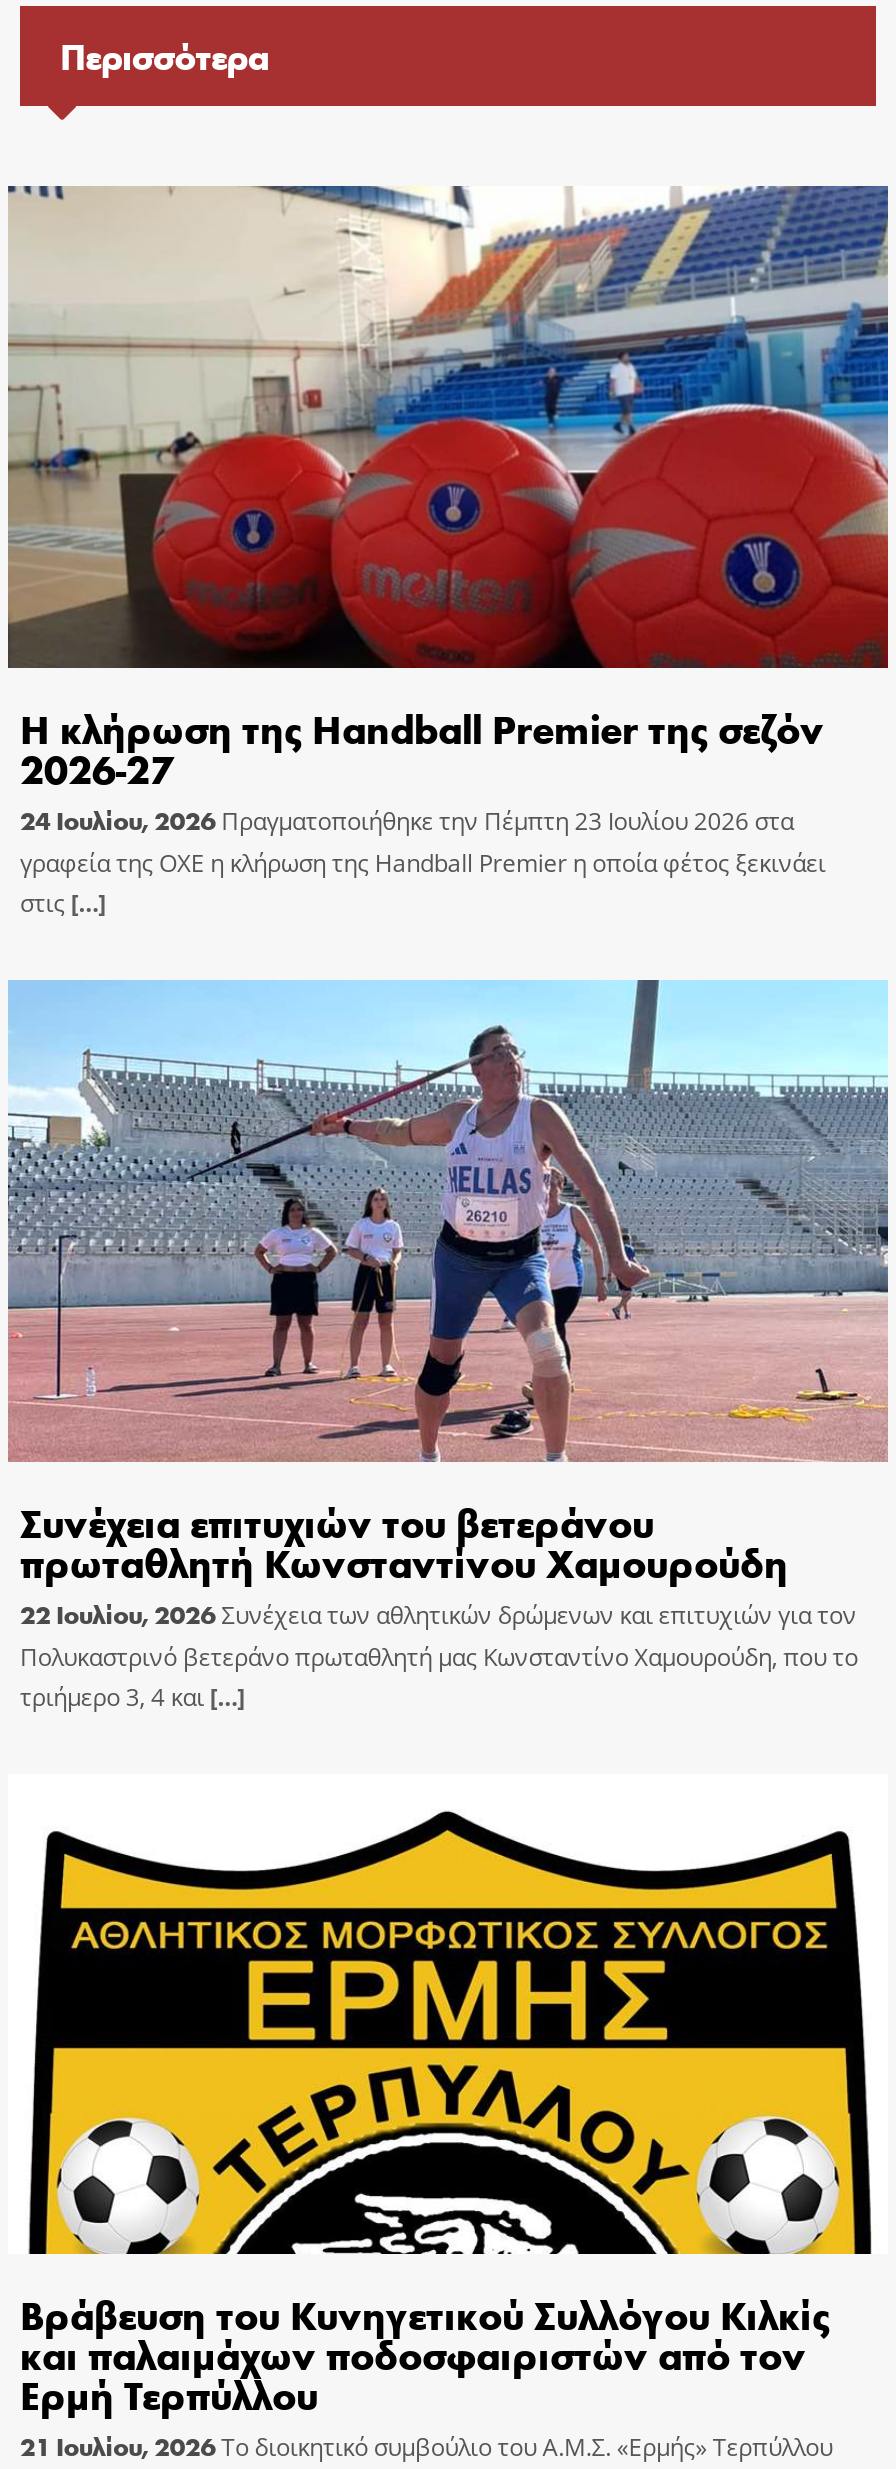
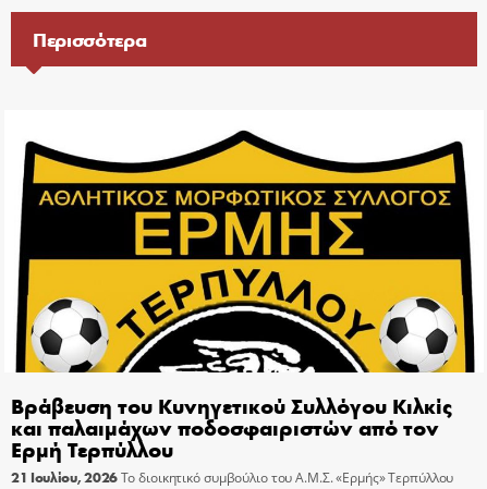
[6,184,890,920] [image] | Η κλήρωση της Handball Premier της σεζόν | 2026-27 | 24 Ιουλίου, 2026 Πραγματοποιήθηκε την Πέμπτη 23 Ιουλίου 2026 στα | γραφεία της ΟΧΕ η κλήρωση της Handball Premier η οποία φέτος ξεκινάει | στις […] -> none
[6,978,890,1713] [image] | Συνέχεια επιτυχιών του βετεράνου | πρωταθλητή Κωνσταντίνου Χαμουρούδη | 22 Ιουλίου, 2026 Συνέχεια των αθλητικών δρώμενων και επιτυχιών για τον | Πολυκαστρινό βετεράνο πρωταθλητή μας Κωνσταντίνο Χαμουρούδη, που το | τριήμερο 3, 4 και […] -> none

